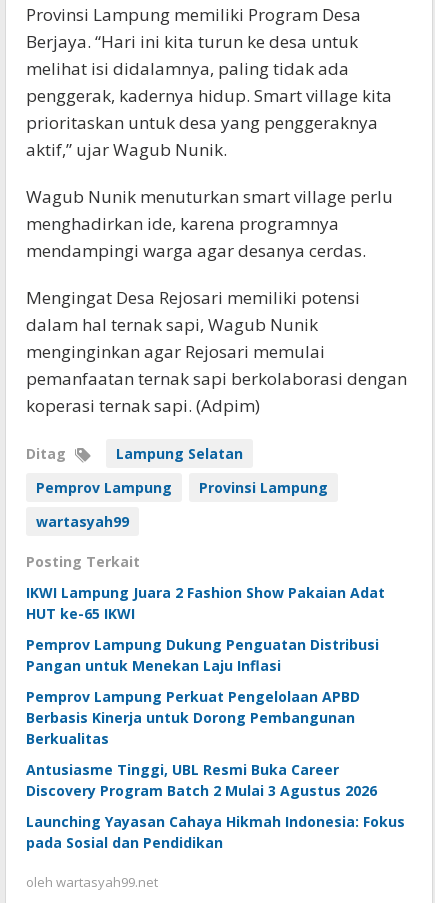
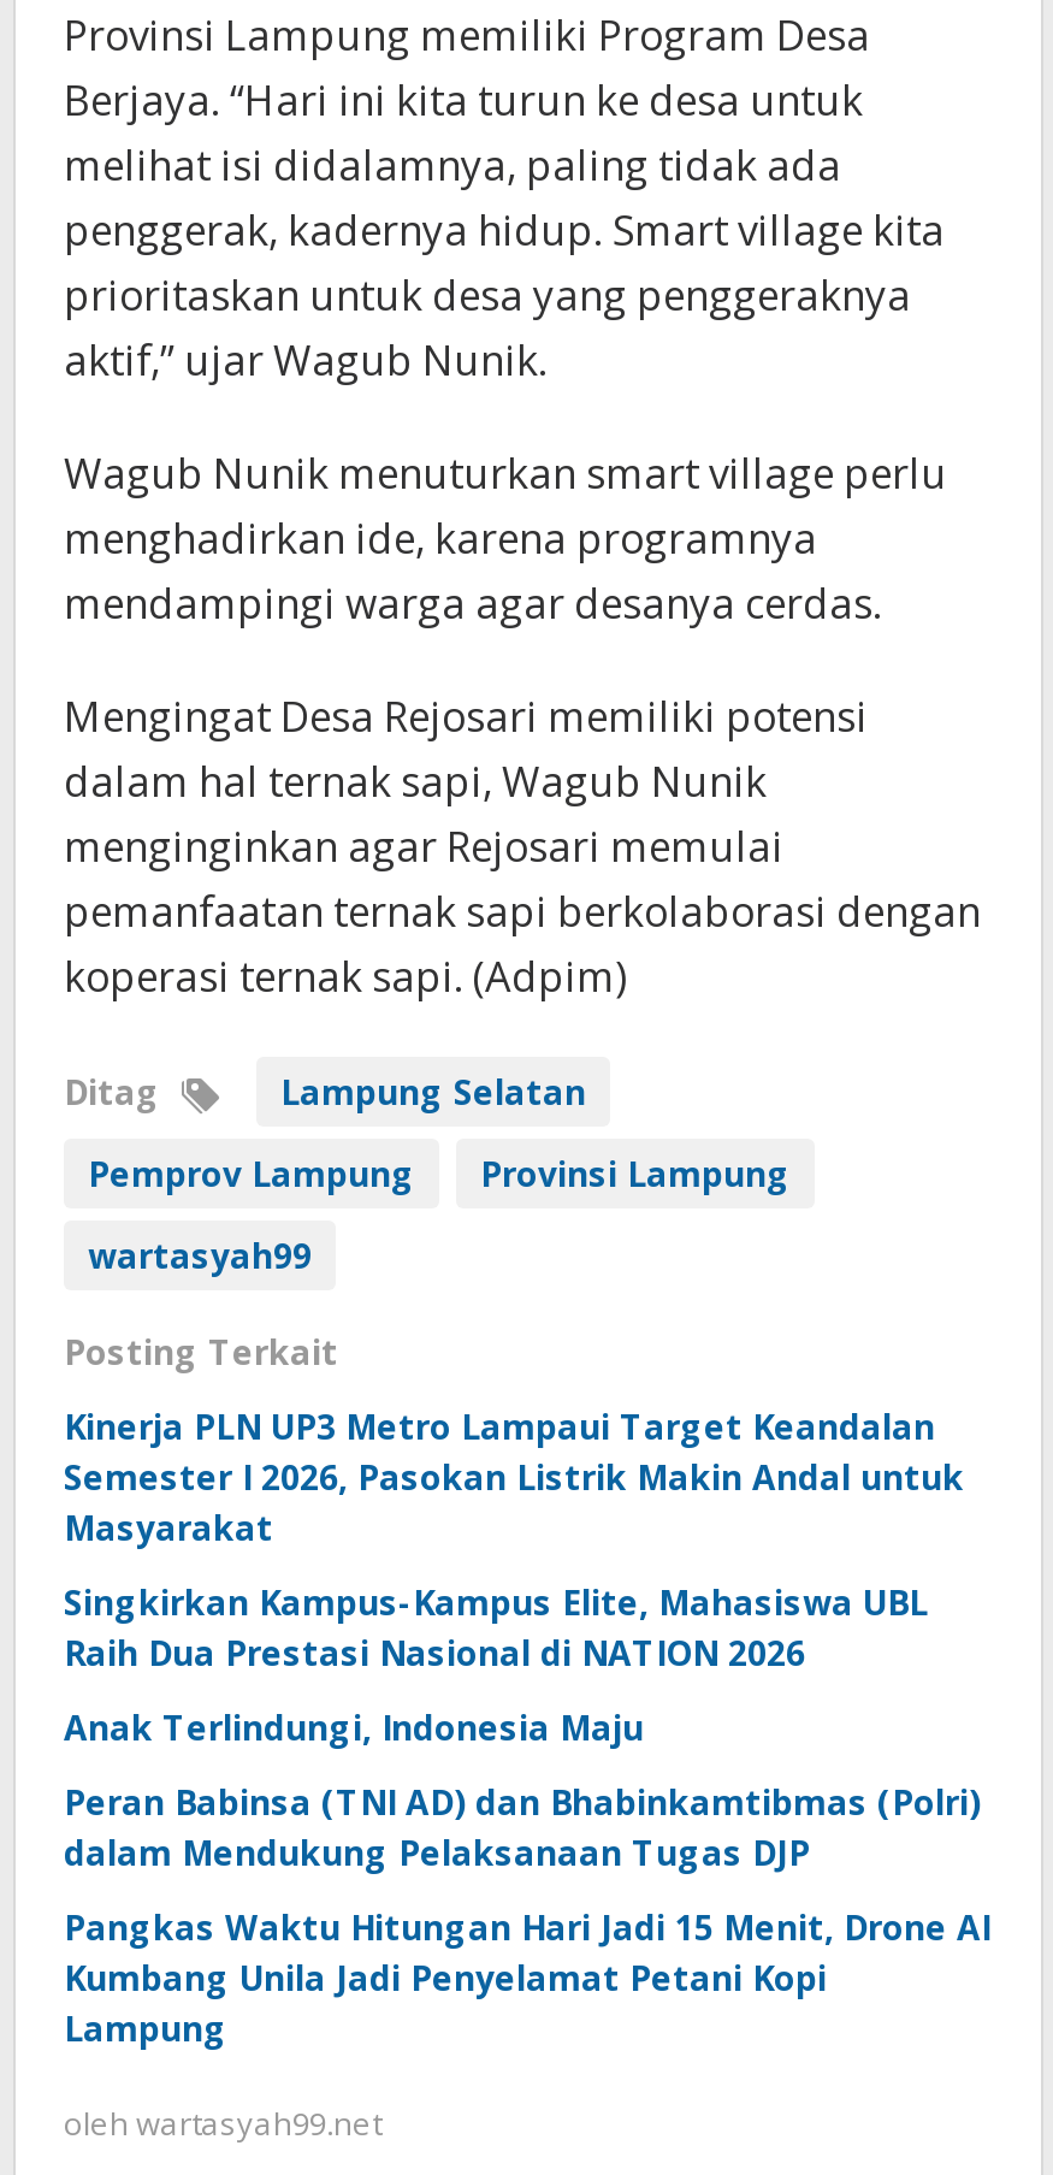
[26,583,385,623] IKWI Lampung Juara 2 Fashion Show Pakaian Adat | HUT ke-65 IKWI -> [64,1404,964,1551] Kinerja PLN UP3 Metro Lampaui Target Keandalan | Semester I 2026, Pasokan Listrik Makin Andal untuk | Masyarakat
[26,635,379,675] Pemprov Lampung Dukung Penguatan Distribusi | Pangan untuk Menekan Laju Inflasi -> [64,1580,928,1676] Singkirkan Kampus-Kampus Elite, Mahasiswa UBL | Raih Dua Prestasi Nasional di NATION 2026
[26,687,360,748] Pemprov Lampung Perkuat Pengelolaan APBD | Berbasis Kinerja untuk Dorong Pembangunan | Berkualitas -> [64,1705,644,1751] Anak Terlindungi, Indonesia Maju
[26,760,377,800] Antusiasme Tinggi, UBL Resmi Buka Career | Discovery Program Batch 2 Mulai 3 Agustus 2026 -> [64,1780,981,1876] Peran Babinsa (TNI AD) dan Bhabinkamtibmas (Polri) | dalam Mendukung Pelaksanaan Tugas DJP
[26,812,405,852] Launching Yayasan Cahaya Hikmah Indonesia: Fokus | pada Sosial dan Pendidikan -> [64,1905,990,2052] Pangkas Waktu Hitungan Hari Jadi 15 Menit, Drone AI | Kumbang Unila Jadi Penyelamat Petani Kopi | Lampung

